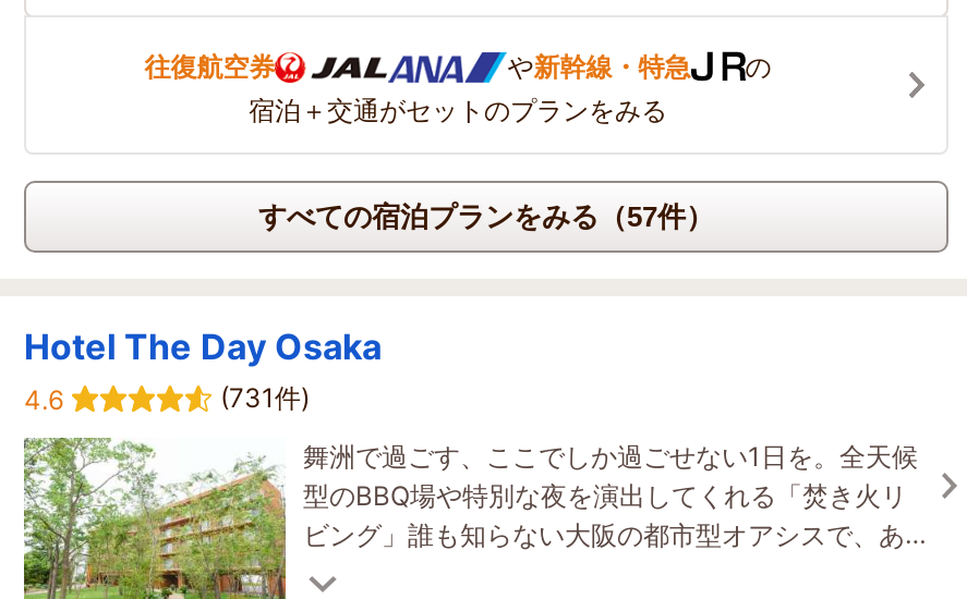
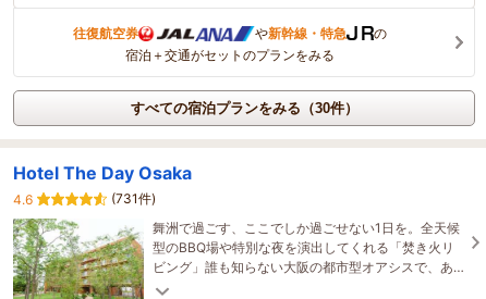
[258,200,714,232] すべての宿泊プランをみる（57件） -> [130,100,358,116] すべての宿泊プランをみる（30件）

